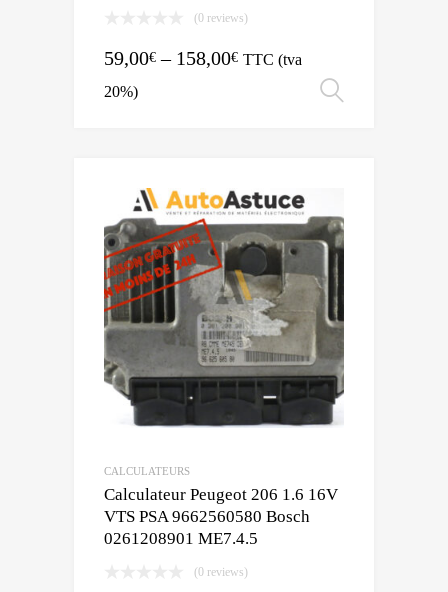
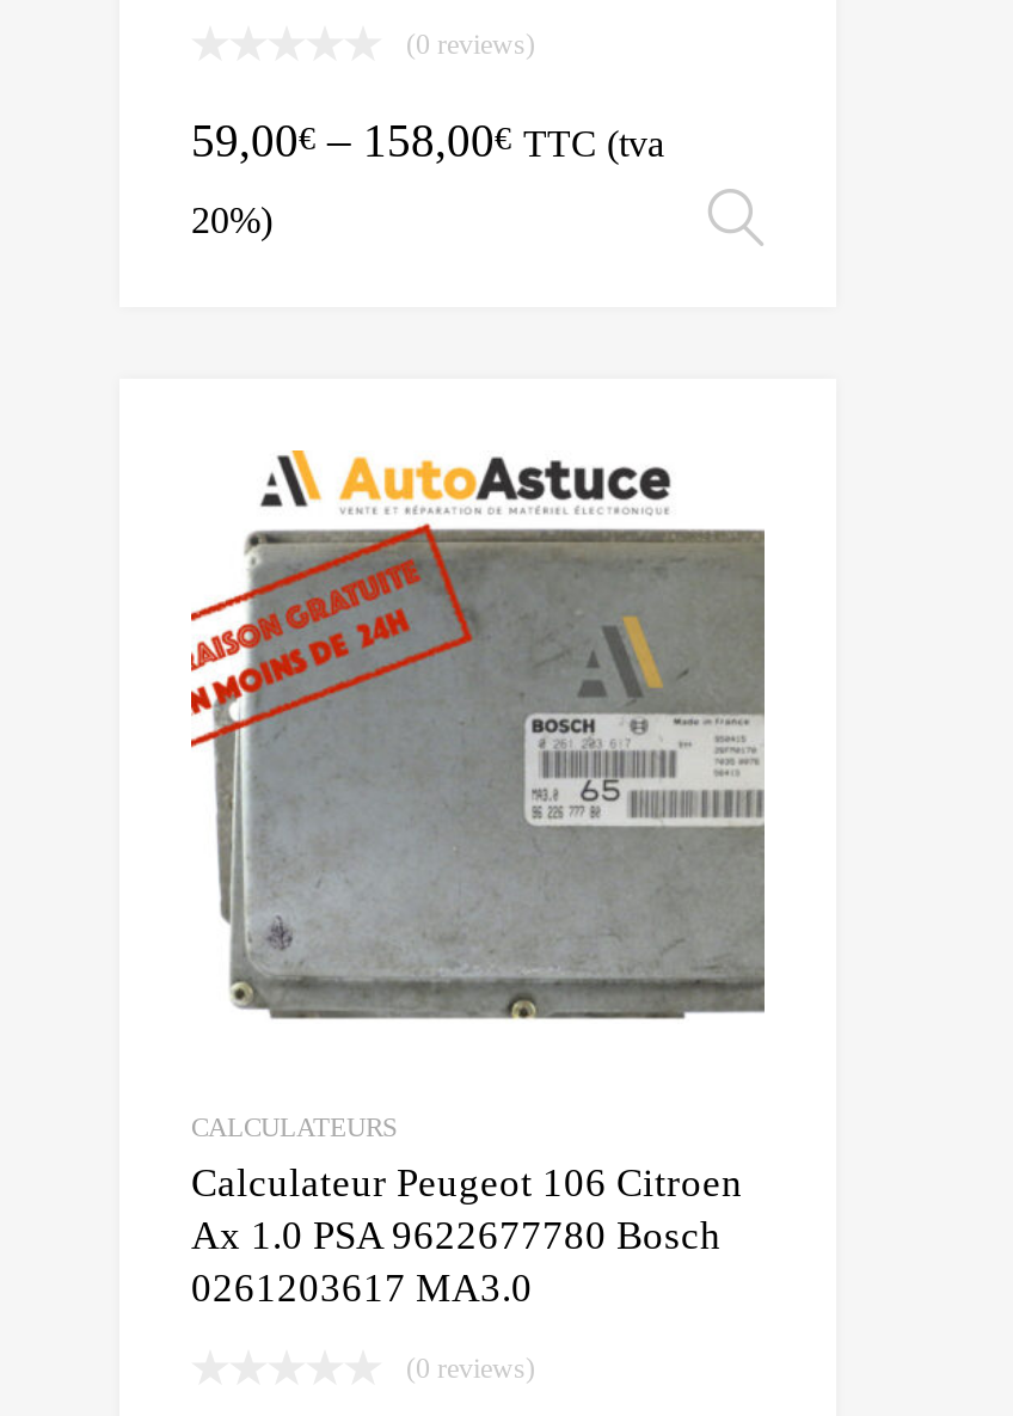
[103,215,345,427] [image] -> [189,517,767,1022] [image]
[104,485,338,548] Calculateur Peugeot 206 1.6 16V | VTS PSA 9662560580 Bosch | 0261208901 ME7.4.5 -> [191,1161,743,1311] Calculateur Peugeot 106 Citroen | Ax 1.0 PSA 9622677780 Bosch | 0261203617 MA3.0

